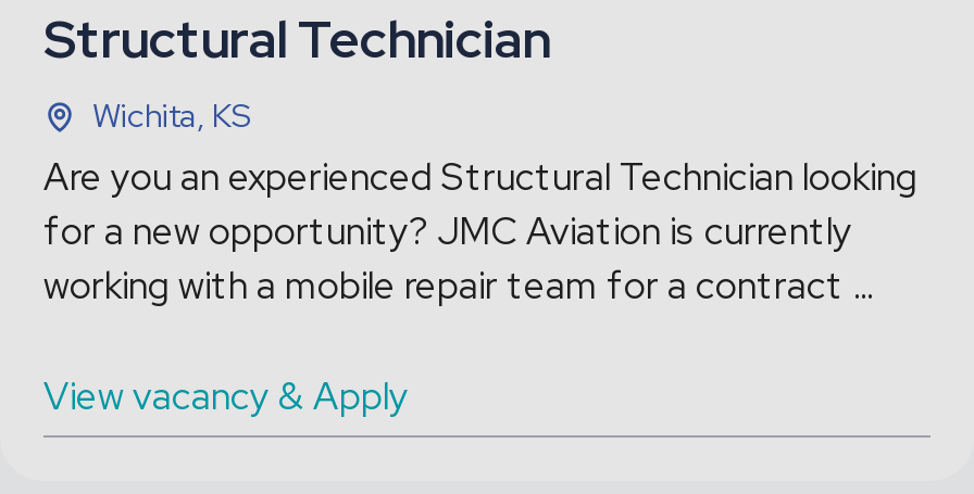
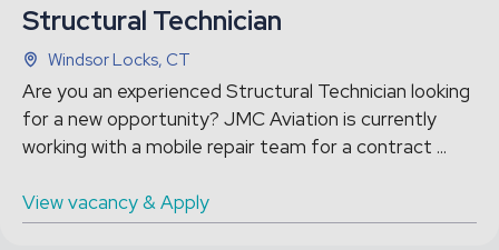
[92,94,251,138] Wichita, KS -> [47,48,190,71] Windsor Locks, CT

